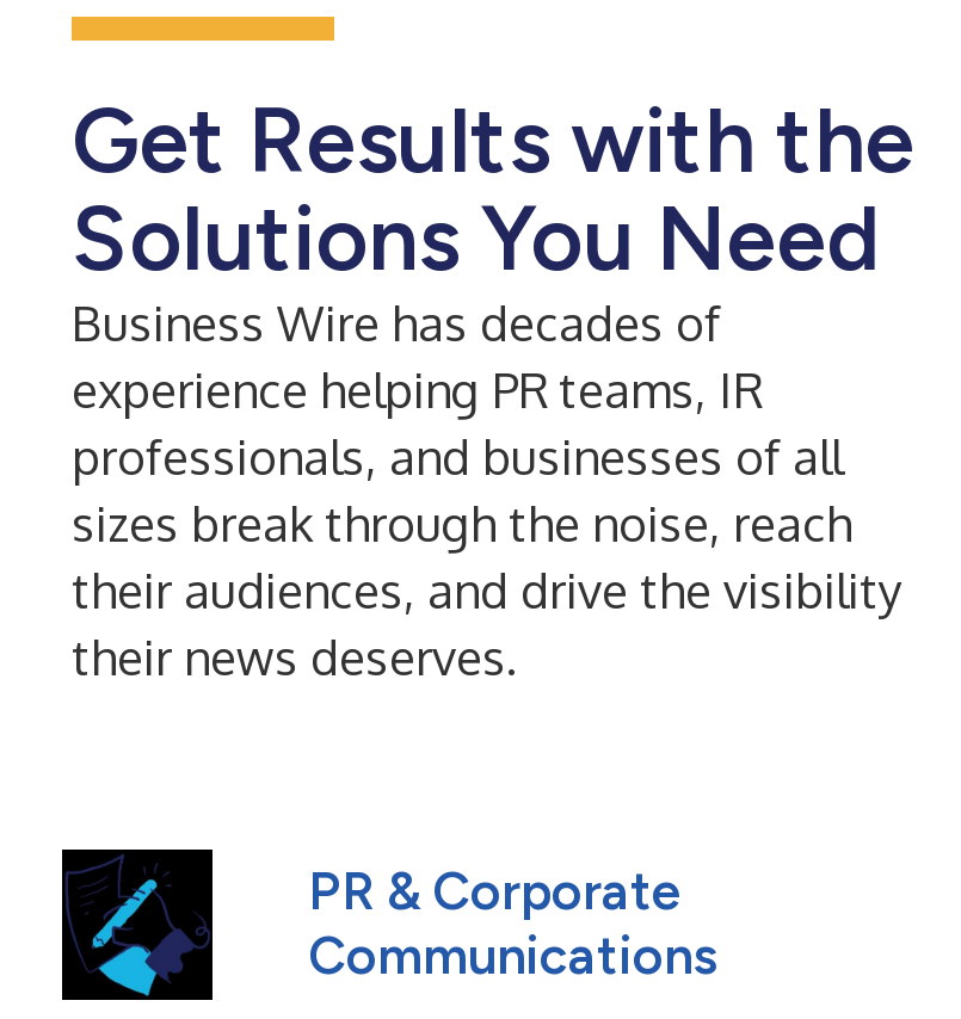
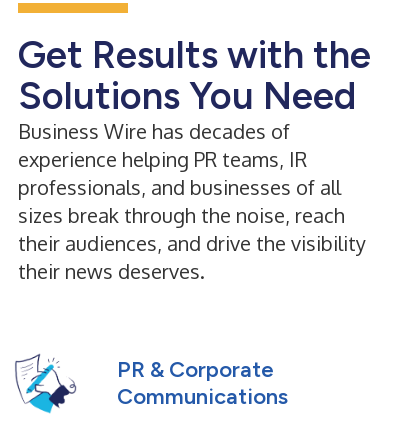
[60,847,215,1002] [image] -> [14,352,77,415] [image]

